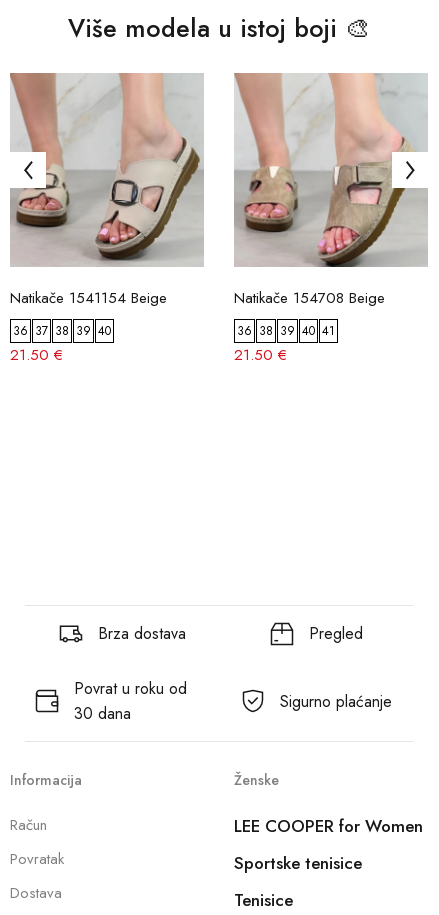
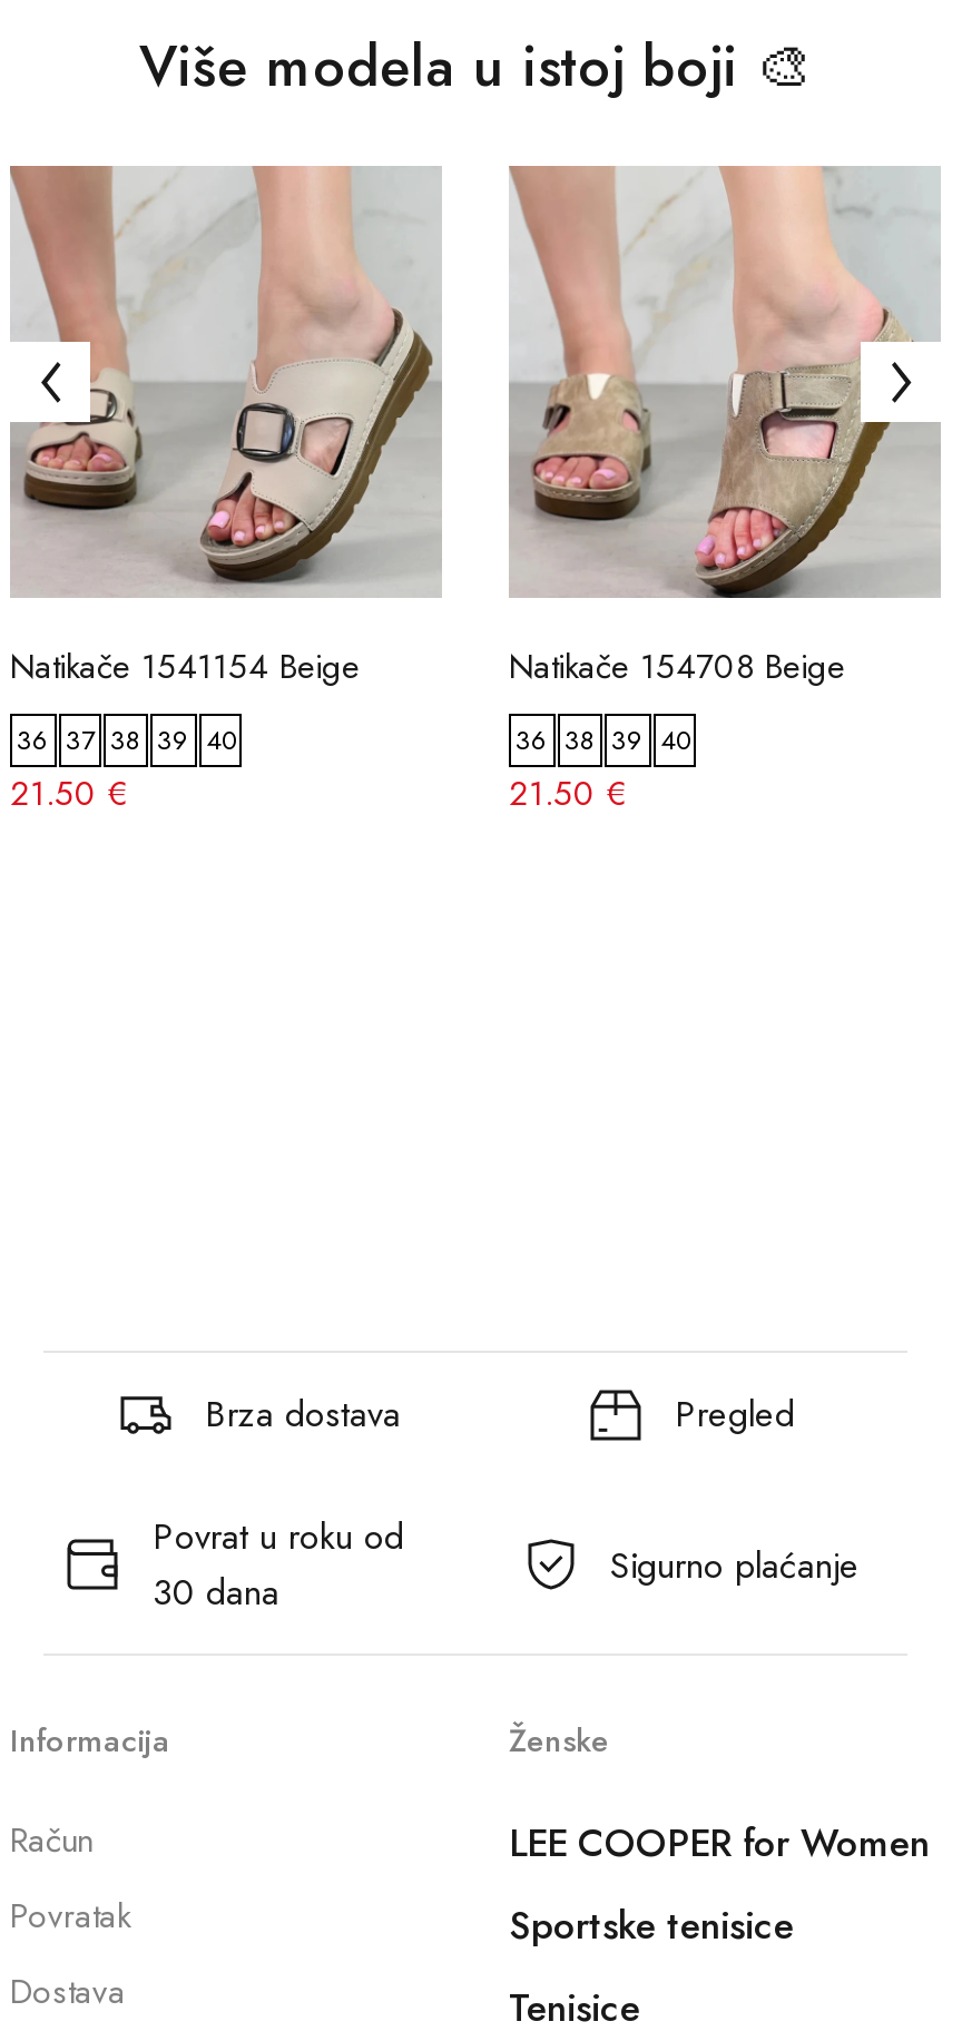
[237,322,335,340] 36 38 39 40 41 -> [516,720,689,761] 36 38 39 40

